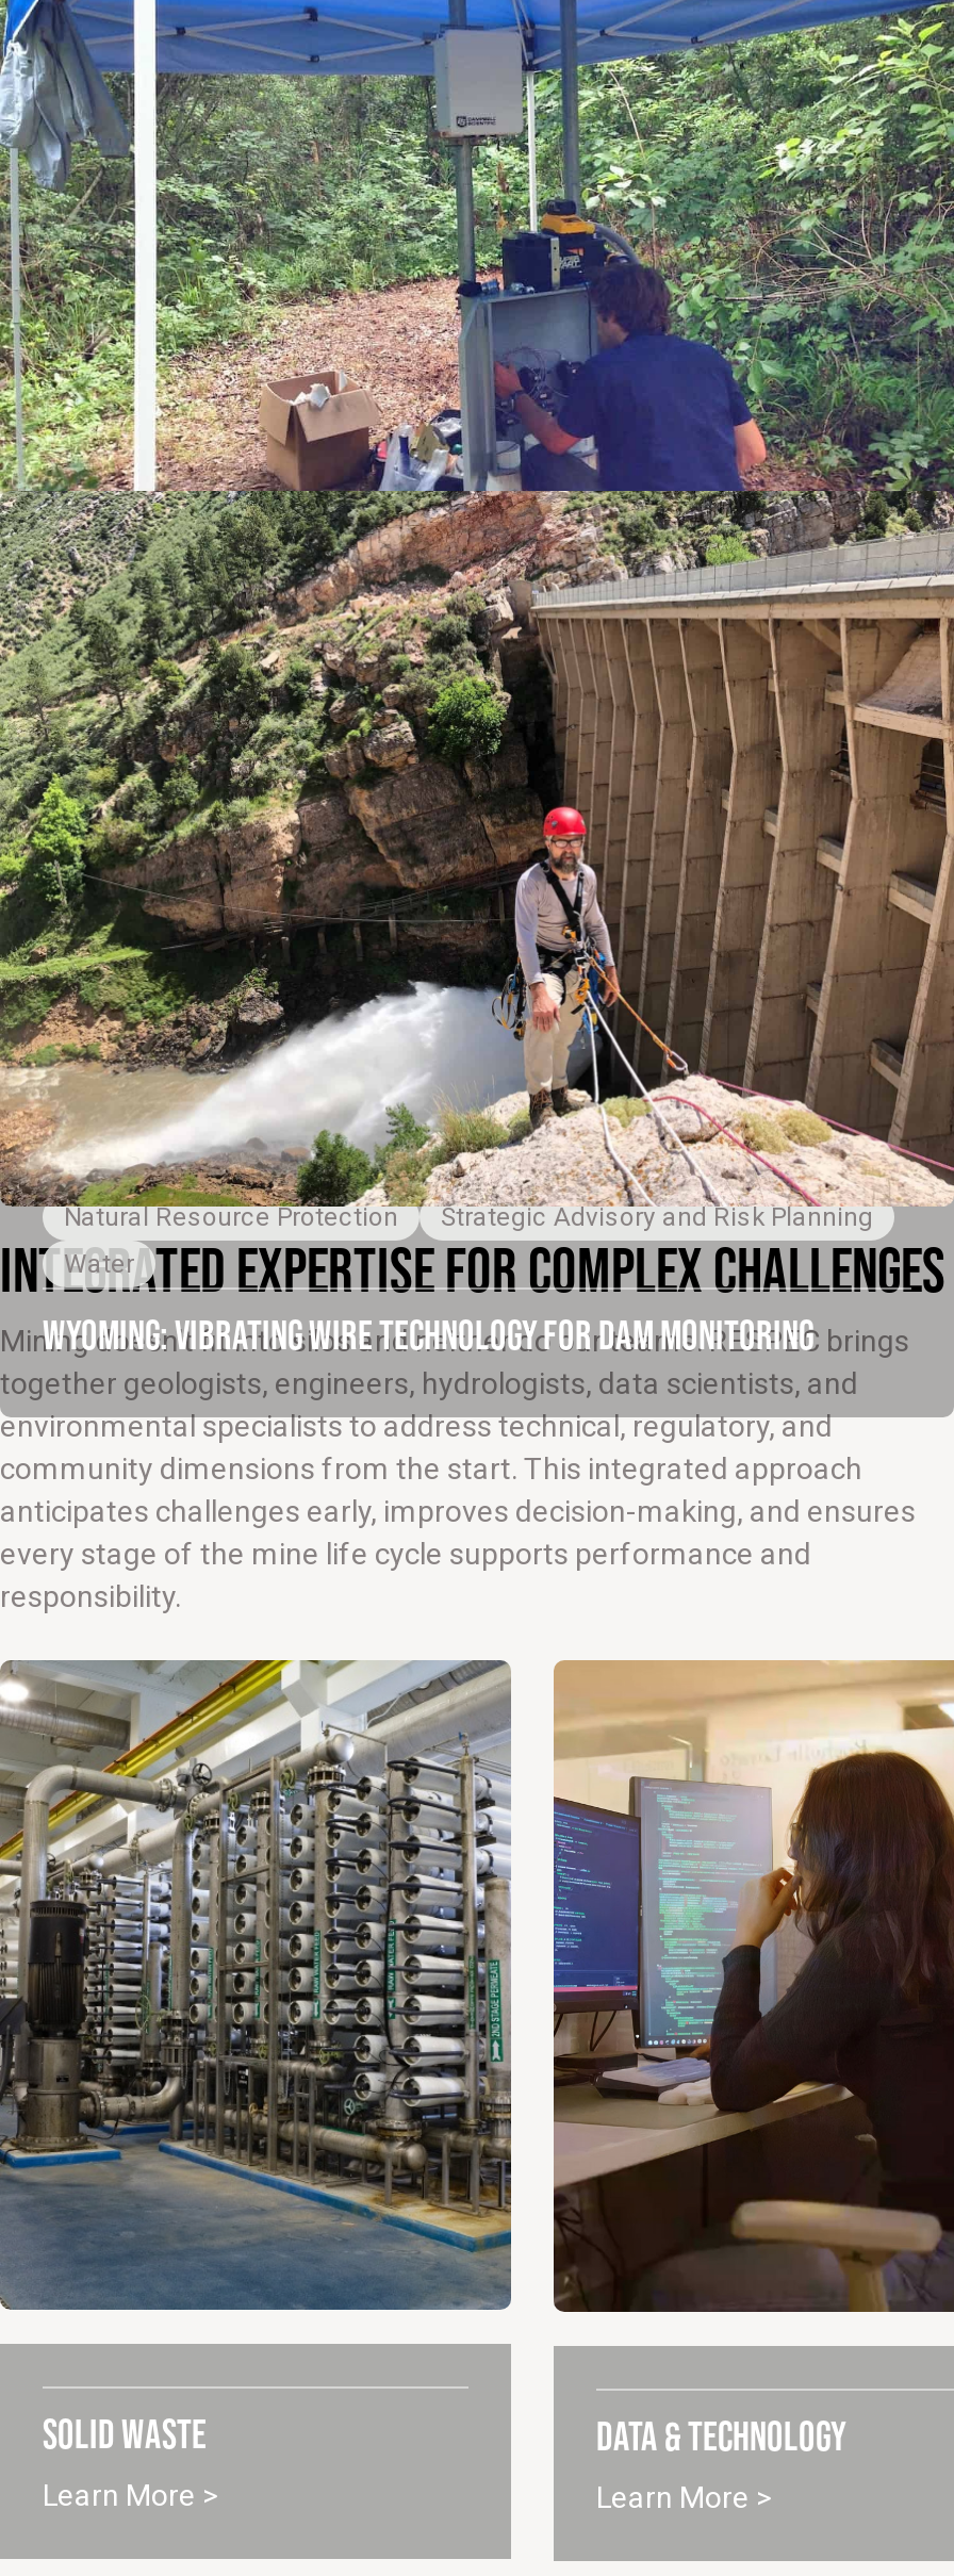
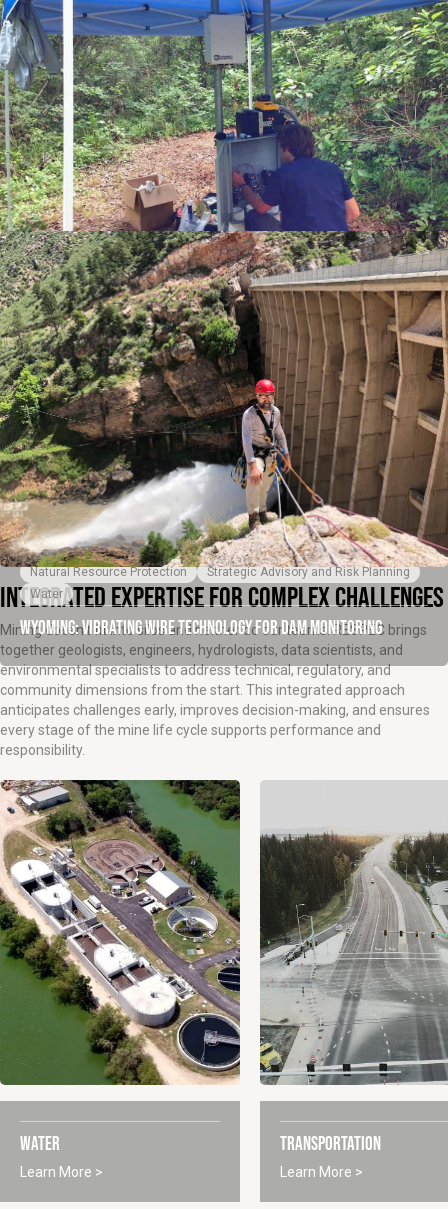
[6,1657,513,2313] [image] -> [3,779,241,1086] [image]
[552,1659,948,2315] [image] -> [259,781,445,1086] [image]
[43,2413,207,2457] SOLID WASTE -> [20,1133,60,1154] WATER
[596,2414,845,2459] DATA & TECHNOLOGY -> [280,1133,381,1154] TRANSPORTATION

